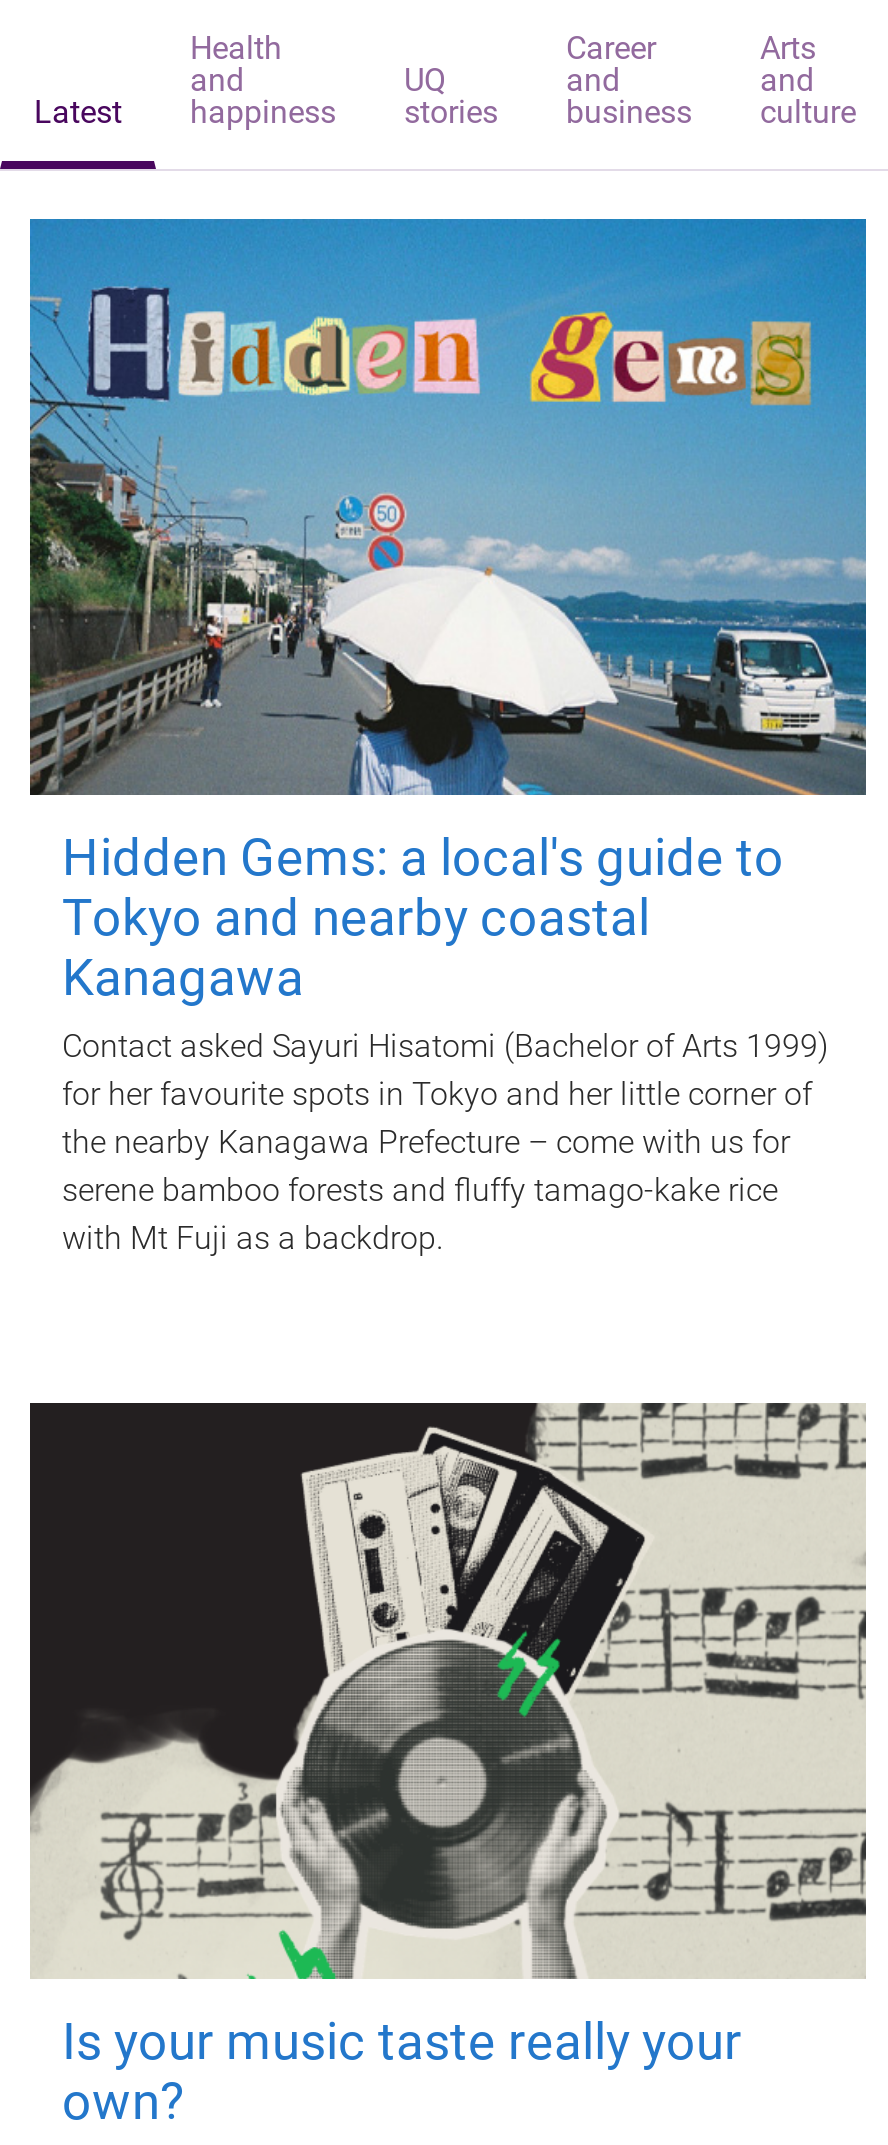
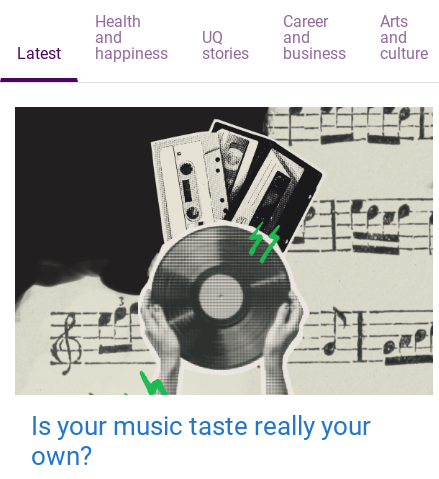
[28,217,868,1257] [image] | Hidden Gems: a local's guide to | Tokyo and nearby coastal | Kanagawa | Contact asked Sayuri Hisatomi (Bachelor of Arts 1999) | for her favourite spots in Tokyo and her little corner of | the nearby Kanagawa Prefecture – come with us for | serene bamboo forests and fluffy tamago-kake rice | with Mt Fuji as a backdrop. -> none

